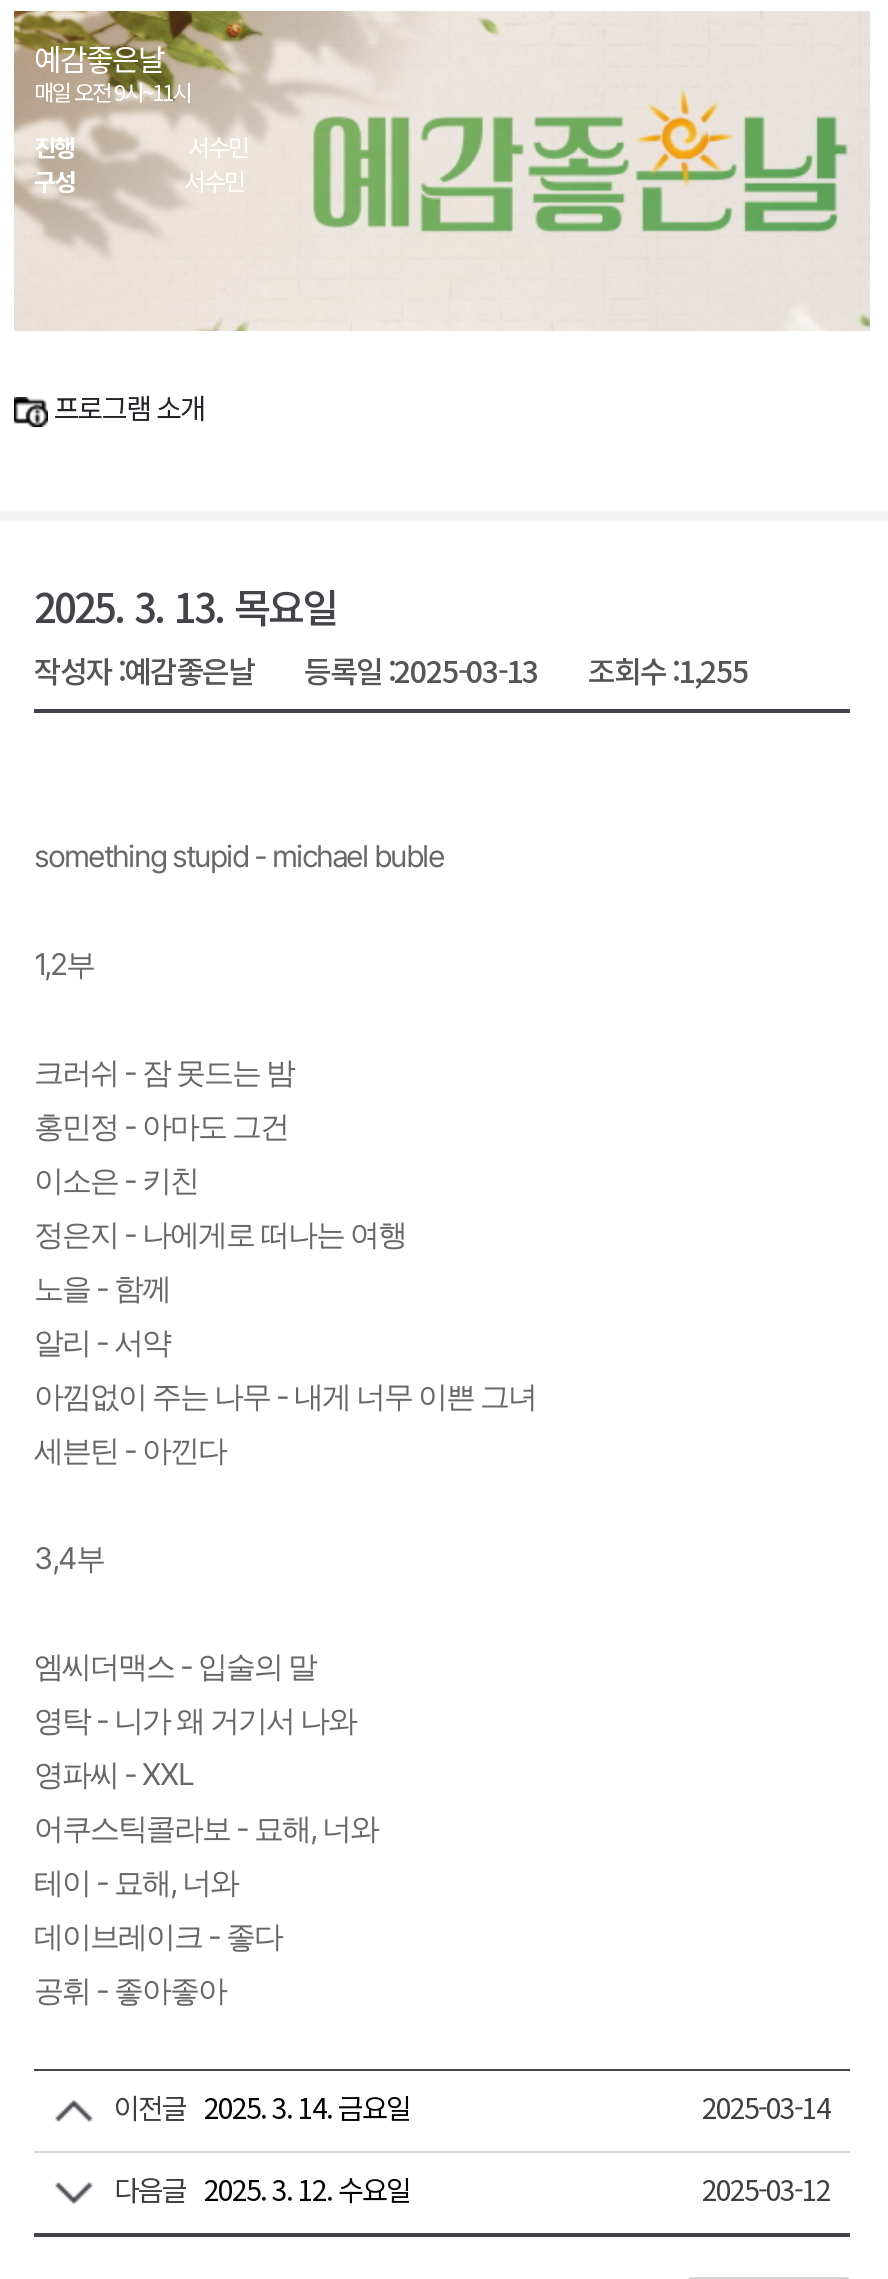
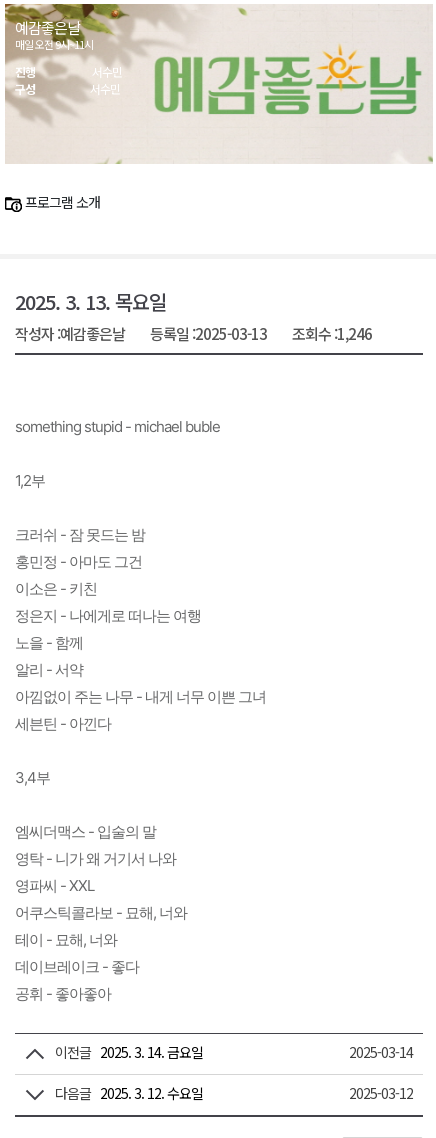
[34,648,748,690] 작성자 : 예감좋은날 등록일 : 2025-03-13 조회수 : 1,255 -> [15,323,372,344] 작성자 : 예감좋은날 등록일 : 2025-03-13 조회수 : 1,246

